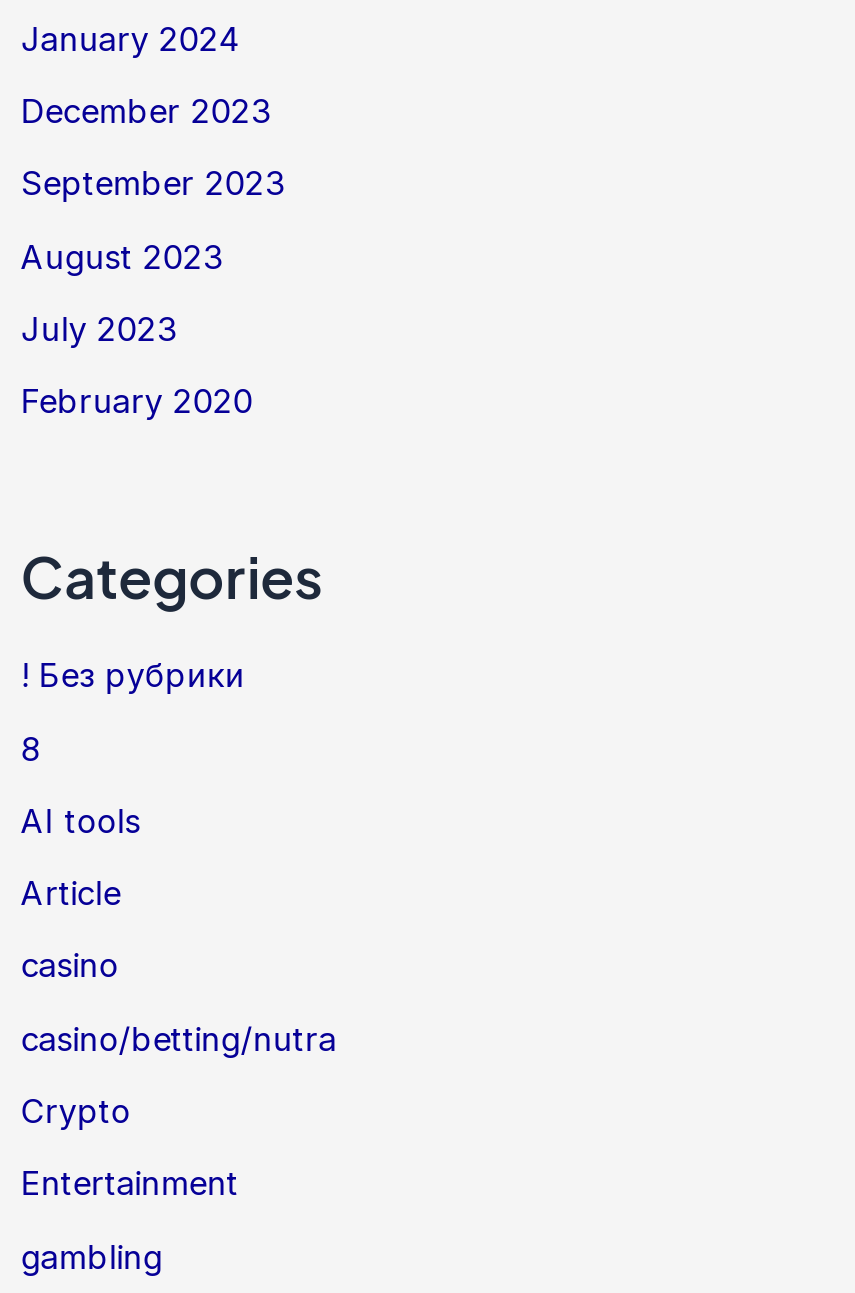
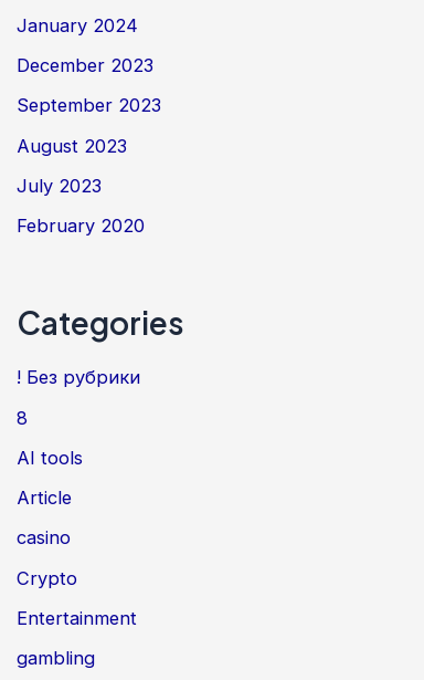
[21,1019,337,1059] casino/betting/nutra -> none

